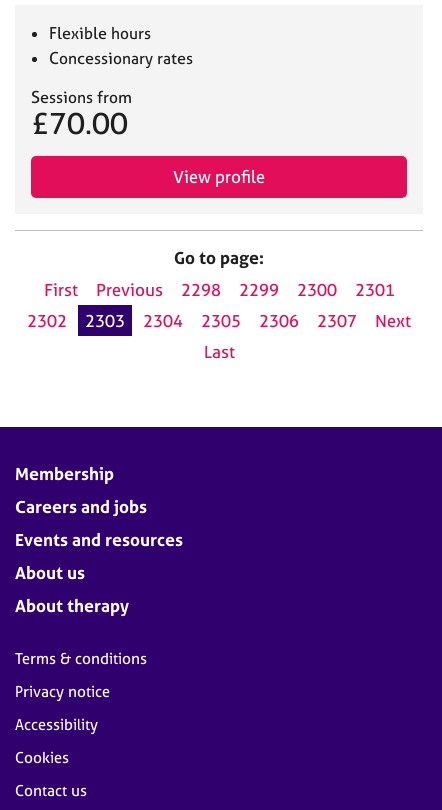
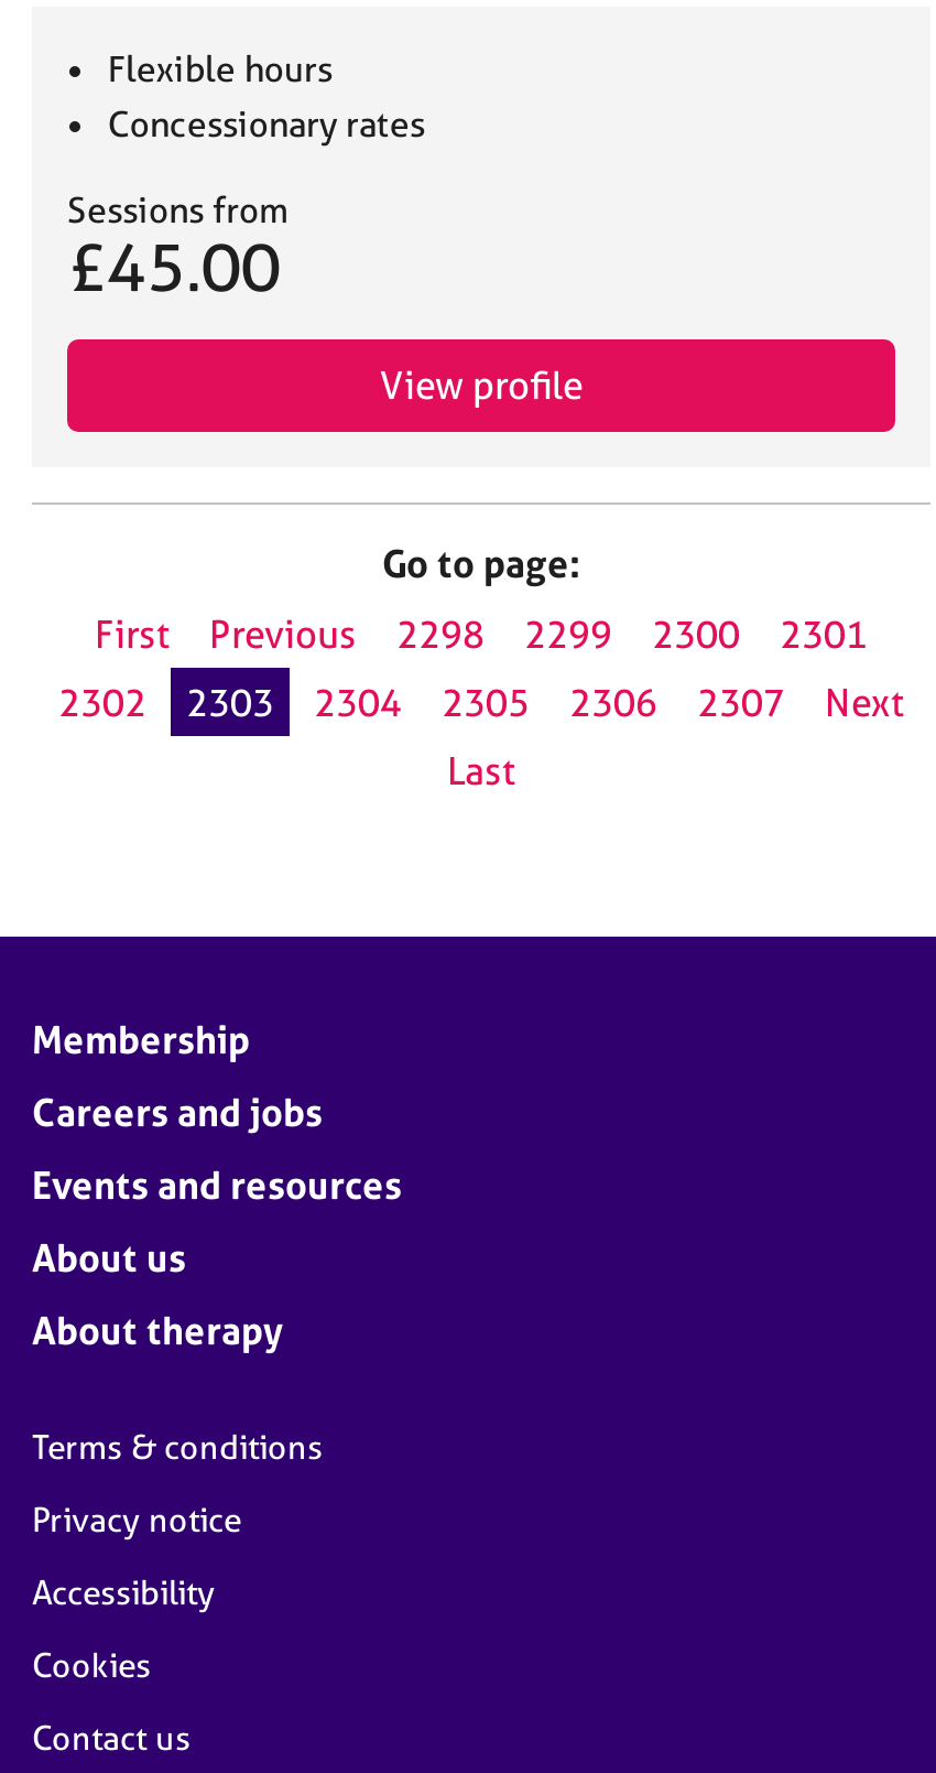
[31,104,128,142] £70.00 -> [67,225,281,309] £45.00

